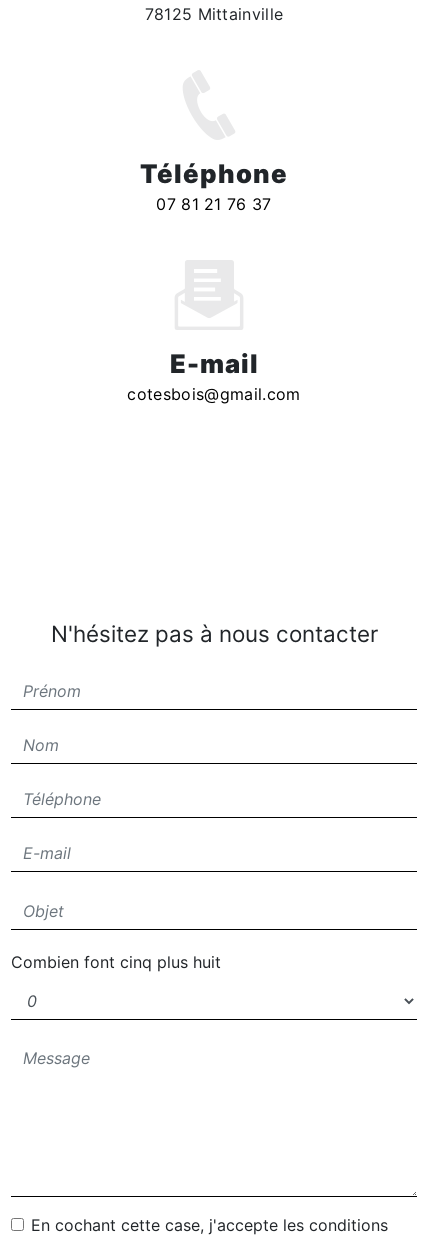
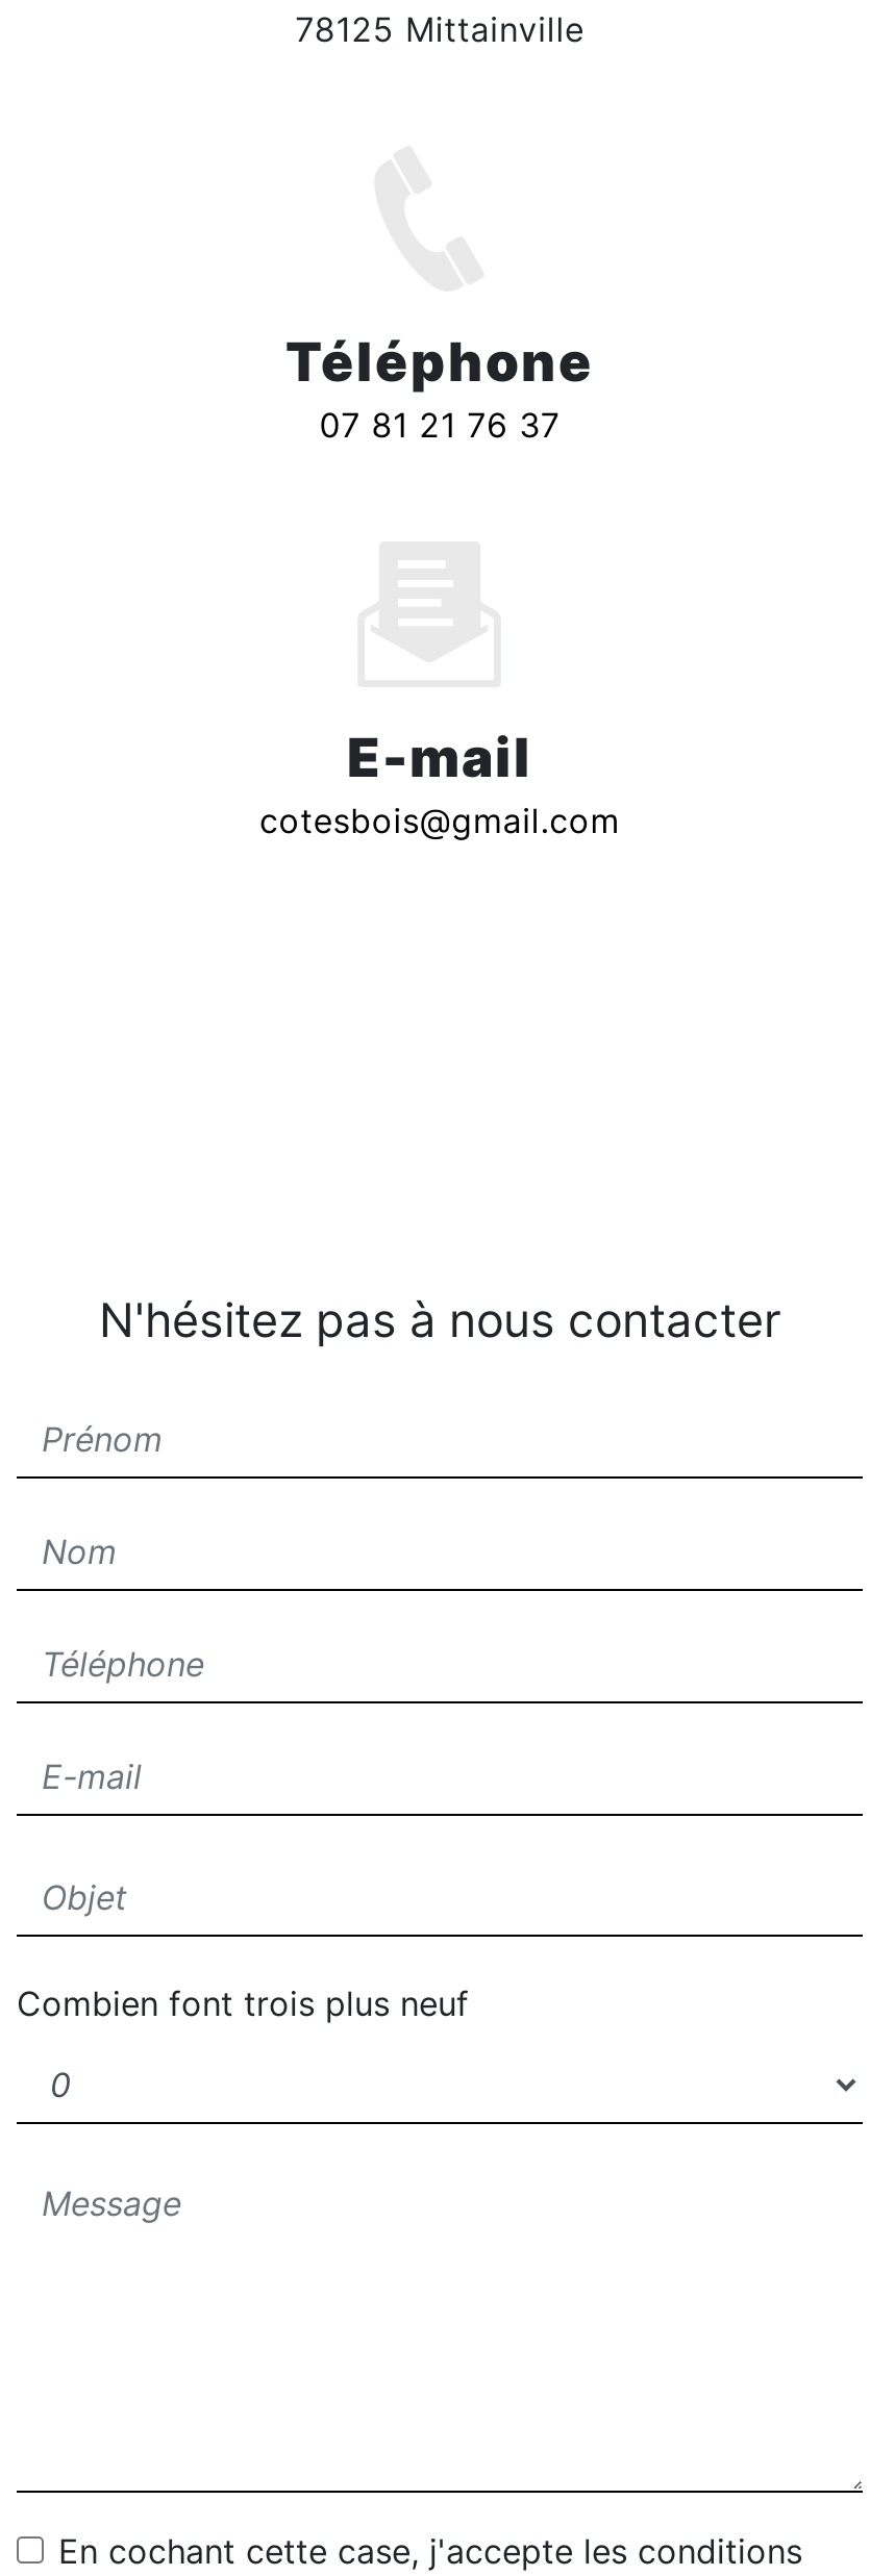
[11,952,221,972] Combien font cinq plus huit -> [17,1982,469,2024] Combien font trois plus neuf

